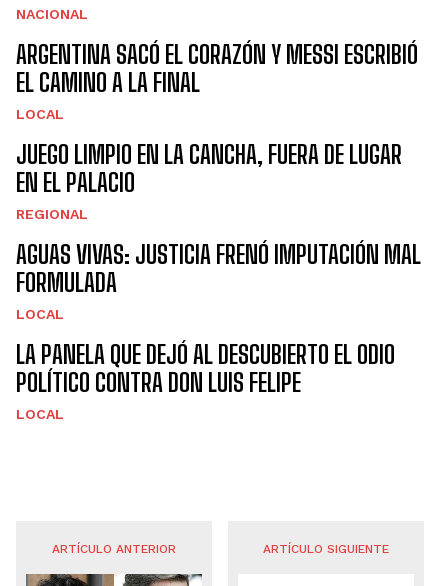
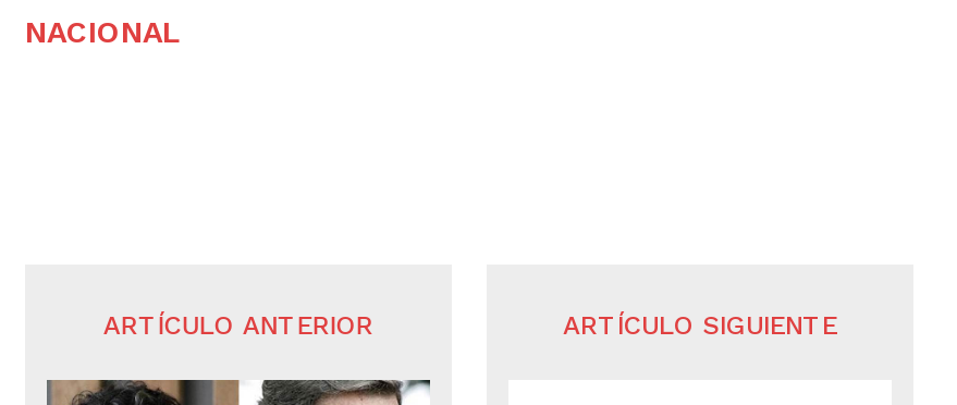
[16,40,421,422] ARGENTINA SACÓ EL CORAZÓN Y MESSI ESCRIBIÓ | EL CAMINO A LA FINAL | LOCAL | JUEGO LIMPIO EN LA CANCHA, FUERA DE LUGAR | EN EL PALACIO | REGIONAL | AGUAS VIVAS: JUSTICIA FRENÓ IMPUTACIÓN MAL | FORMULADA | LOCAL | LA PANELA QUE DEJÓ AL DESCUBIERTO EL ODIO | POLÍTICO CONTRA DON LUIS FELIPE | LOCAL -> none

